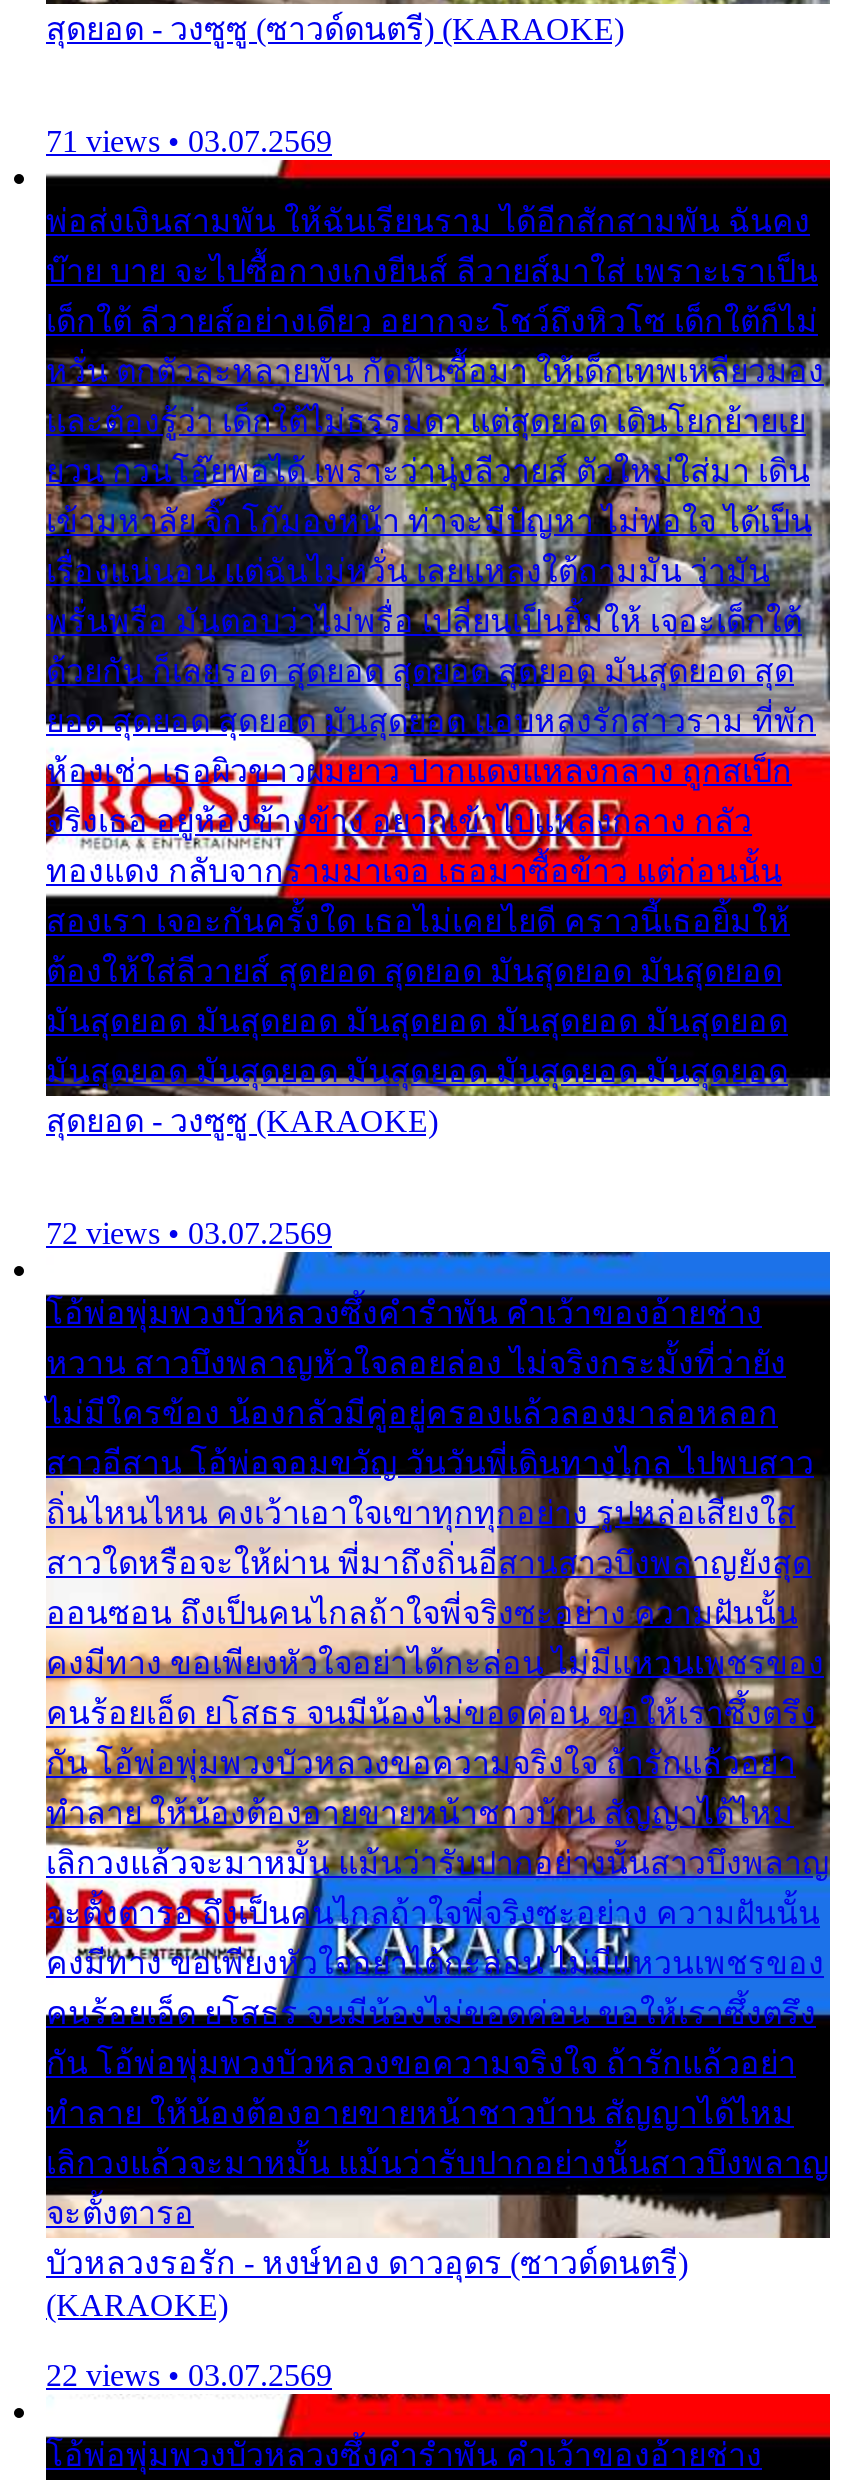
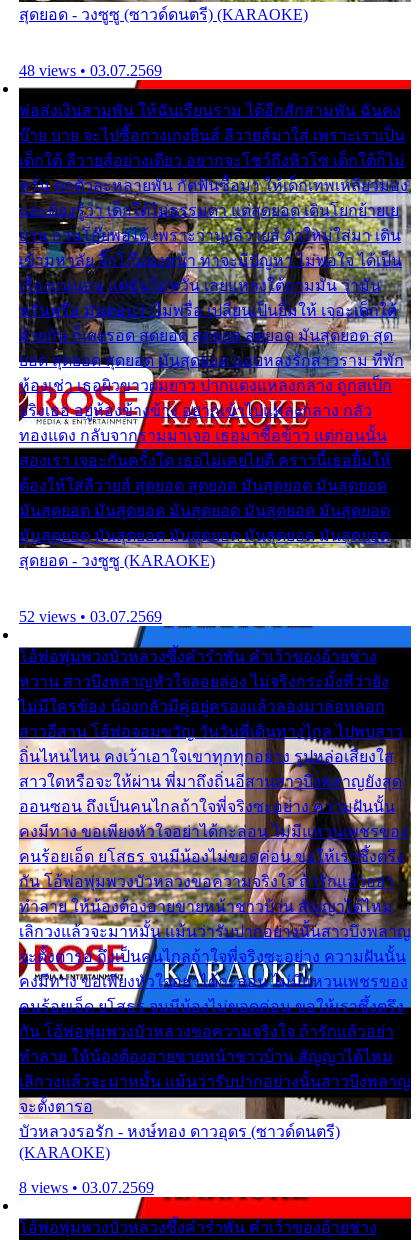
[46,124,332,158] 71 views • 03.07.2569 -> [19,62,162,79] 48 views • 03.07.2569
[46,1216,332,1250] 72 views • 03.07.2569 -> [19,608,162,625] 52 views • 03.07.2569
[46,2358,332,2392] 22 views • 03.07.2569 -> [19,1179,154,1196] 8 views • 03.07.2569

